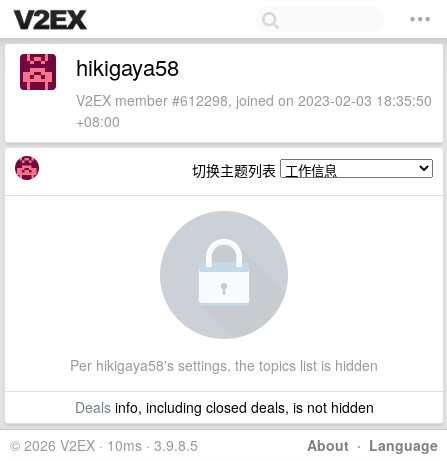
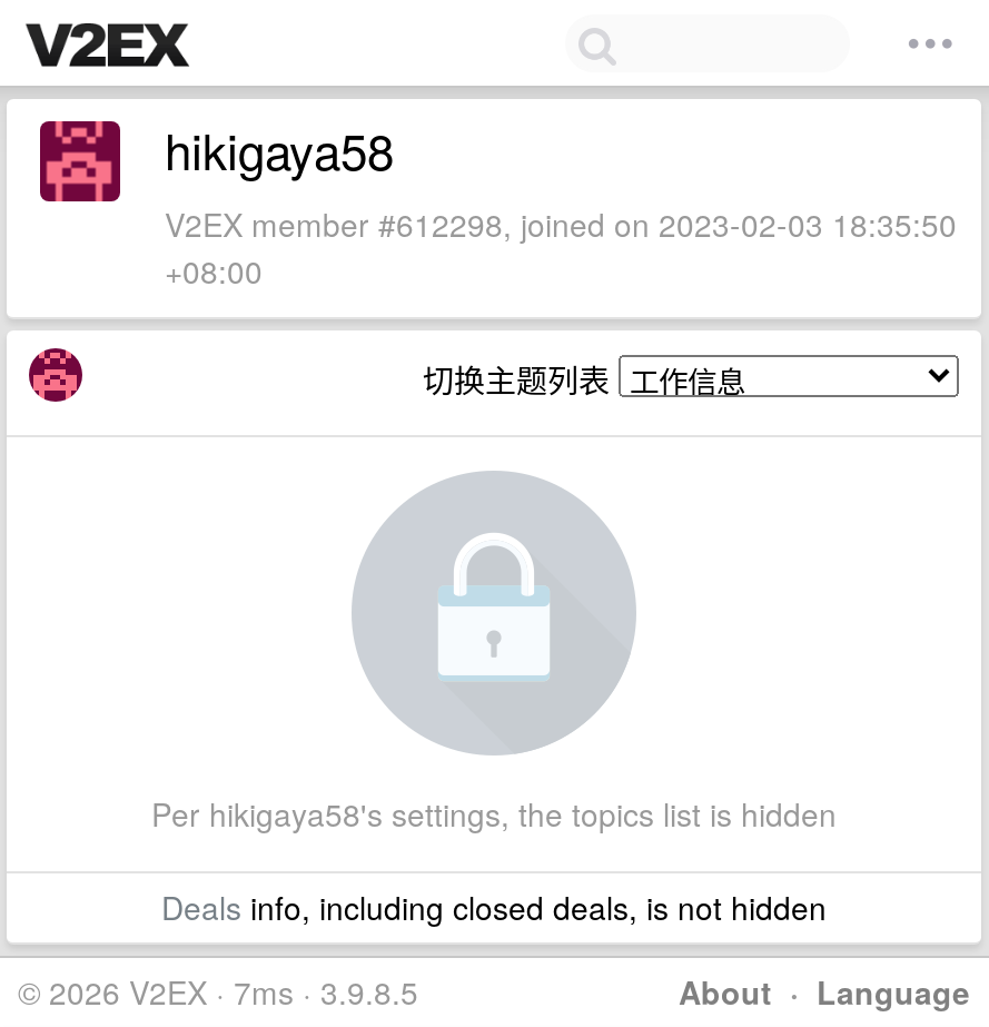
[10,435,198,455] © 2026 V2EX · 10ms · 3.9.8.5 -> [18,969,418,1014] © 2026 V2EX · 7ms · 3.9.8.5

